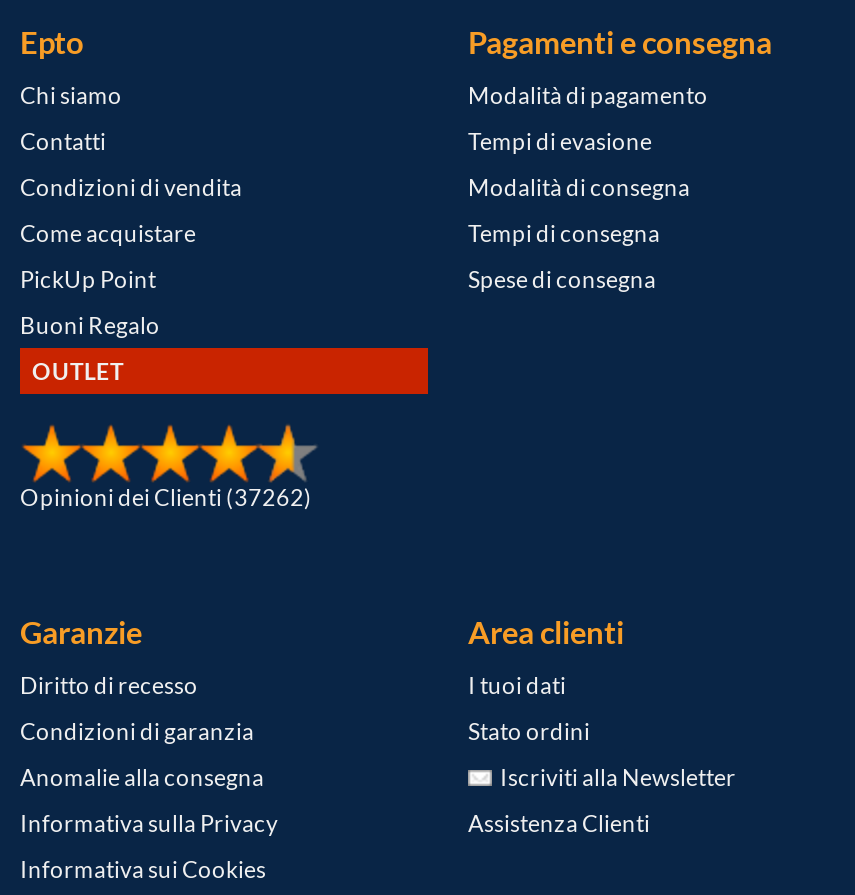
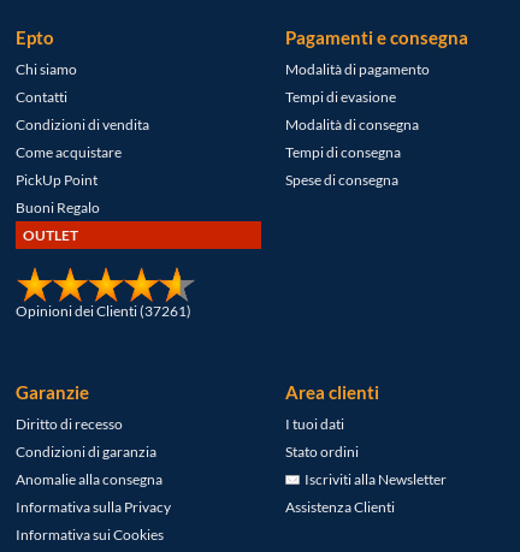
[20,484,312,510] Opinioni dei Clienti (37262) -> [16,303,191,319] Opinioni dei Clienti (37261)

